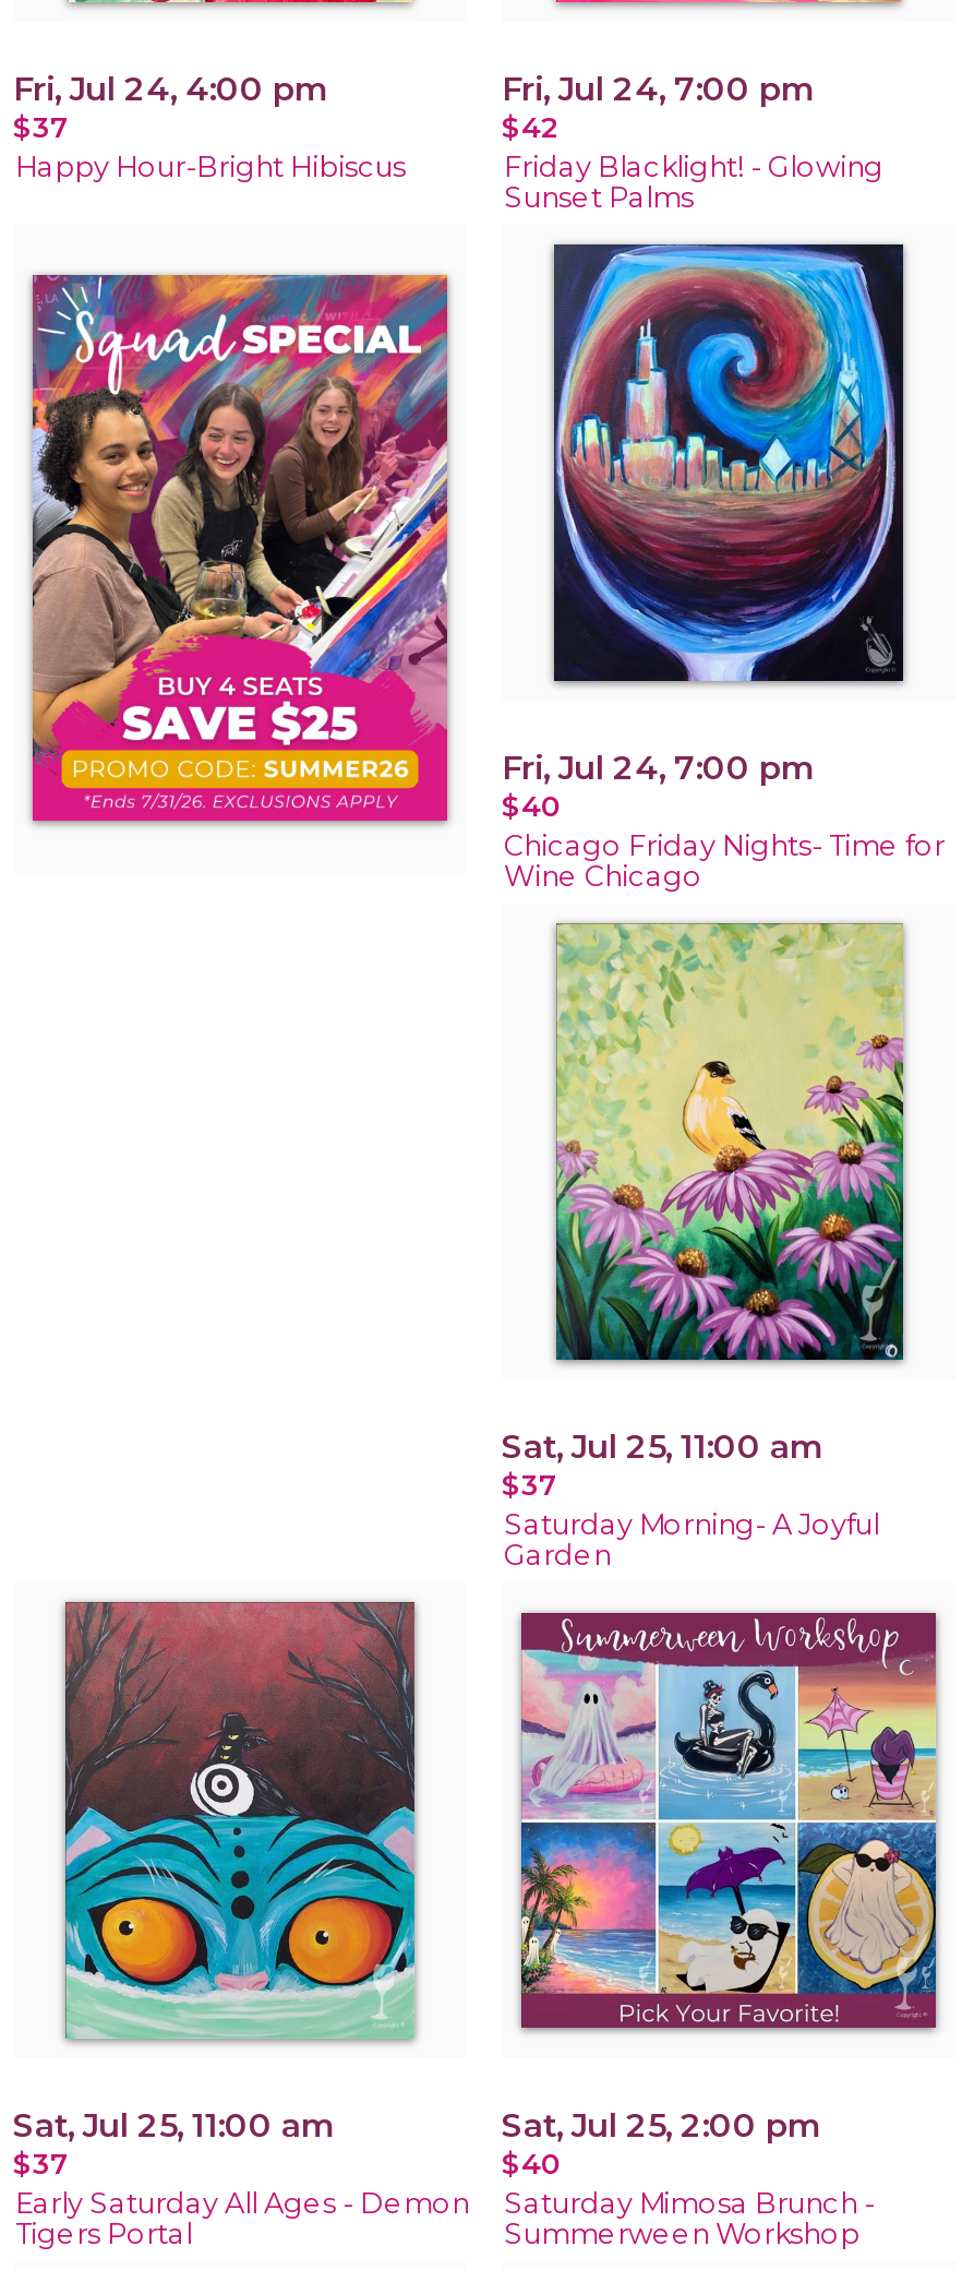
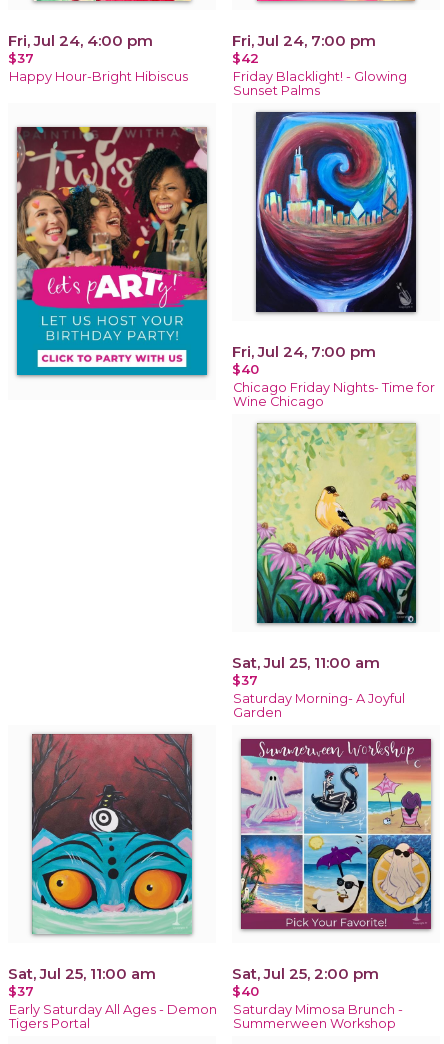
[31,273,449,823] [image] -> [16,126,208,376] [image]

